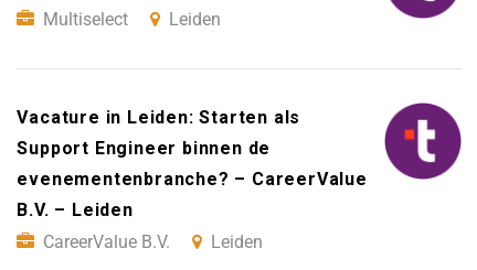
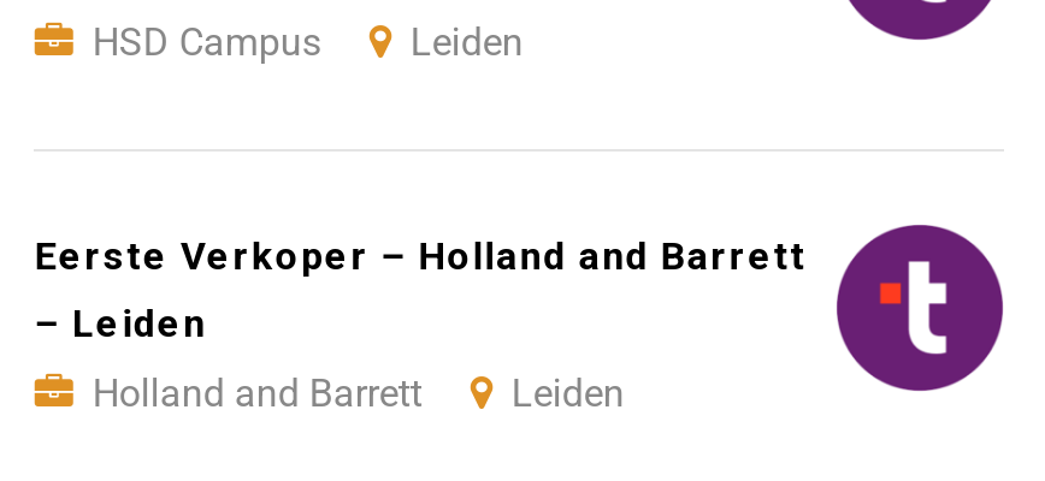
[44,8,129,29] Multiselect -> [92,18,321,64] HSD Campus
[17,106,367,252] Vacature in Leiden: Starten als | Support Engineer binnen de | evenementenbranche? – CareerValue | B.V. – Leiden | CareerValue B.V. -> [35,232,807,415] Eerste Verkoper – Holland and Barrett | – Leiden | Holland and Barrett

